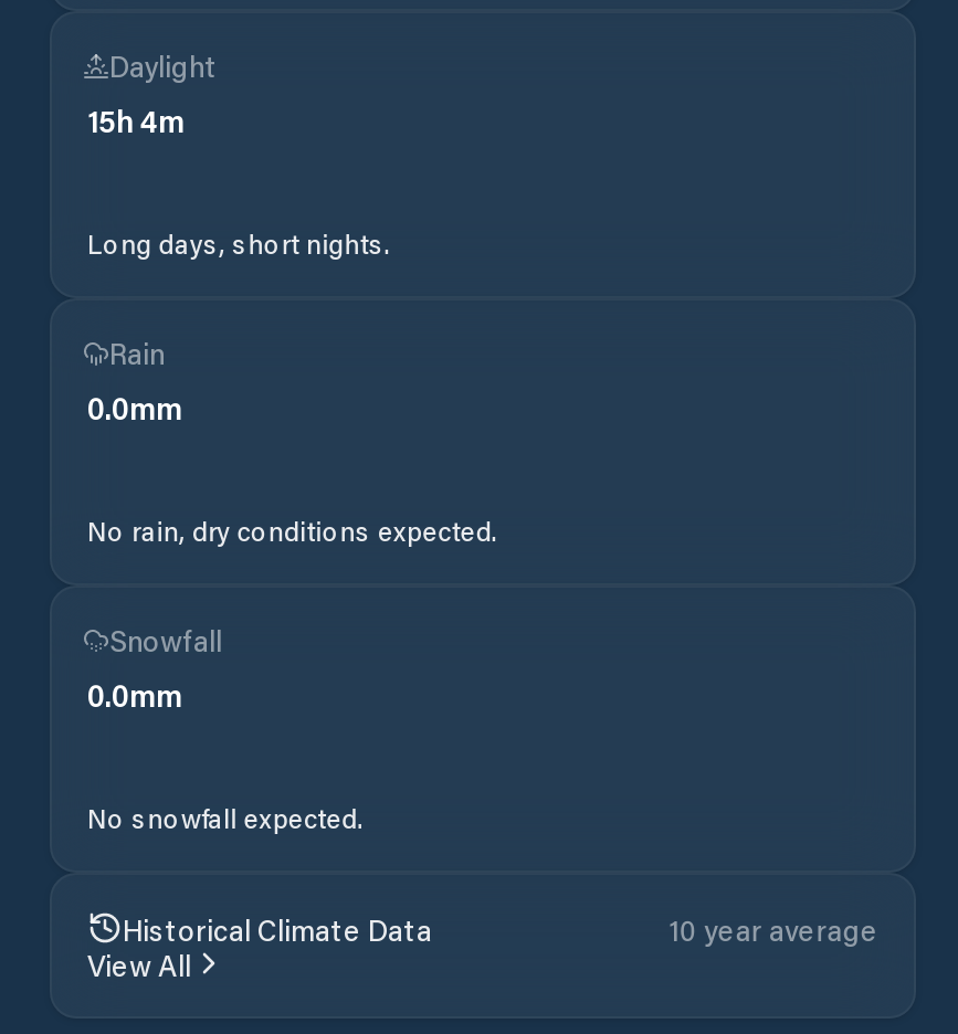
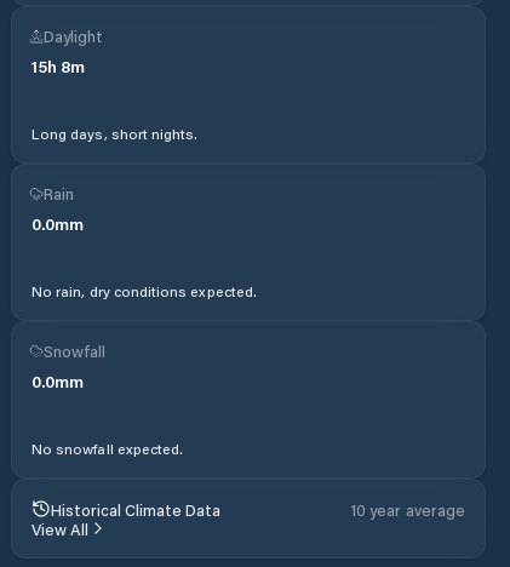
[87,99,185,141] 15h 4m -> [31,55,85,78] 15h 8m

